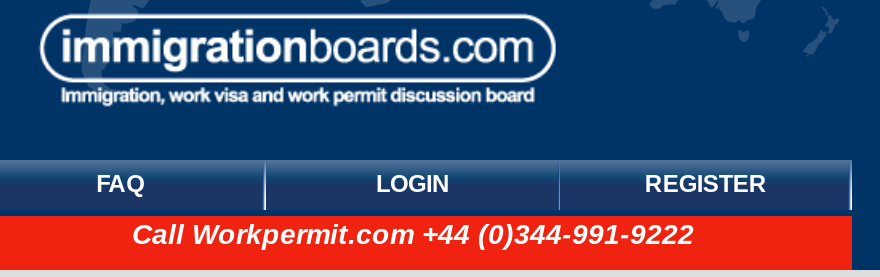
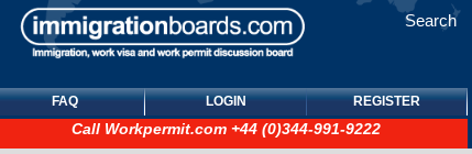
none -> [405,12,457,30] Search

